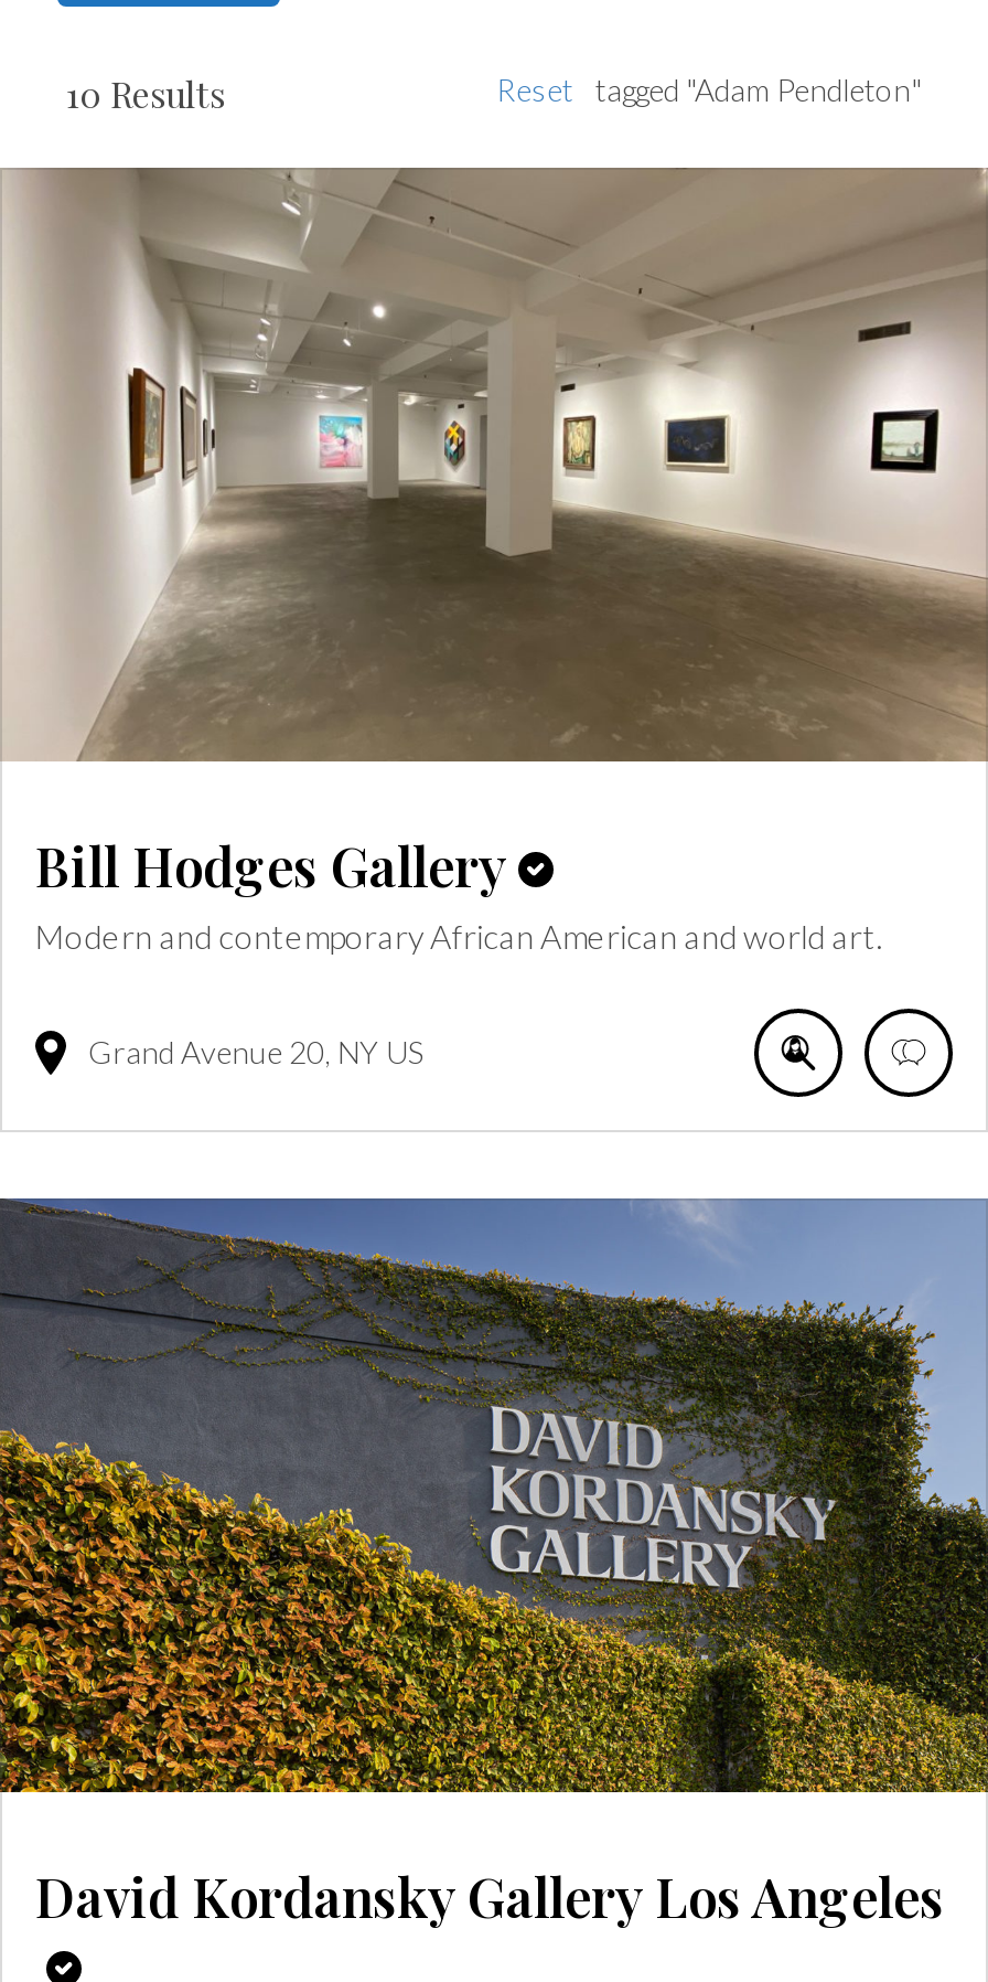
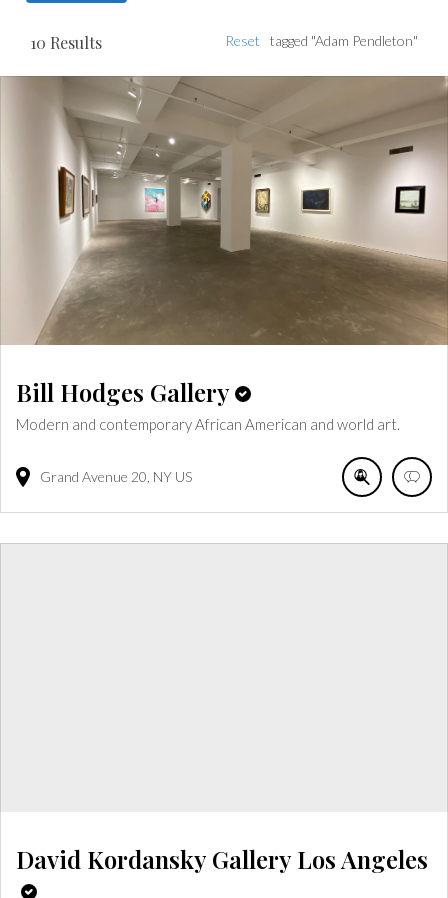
[7,1196,981,1794] [image] -> none

